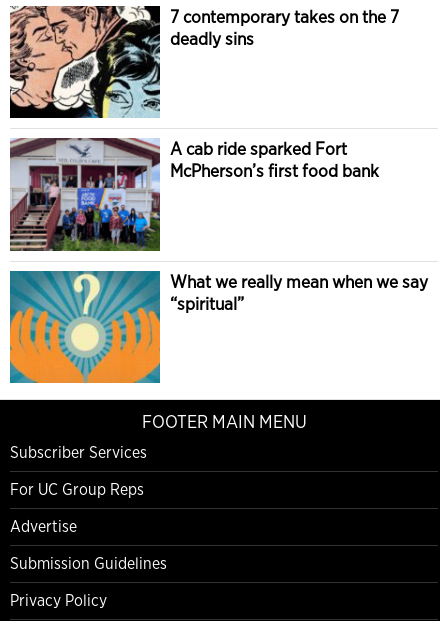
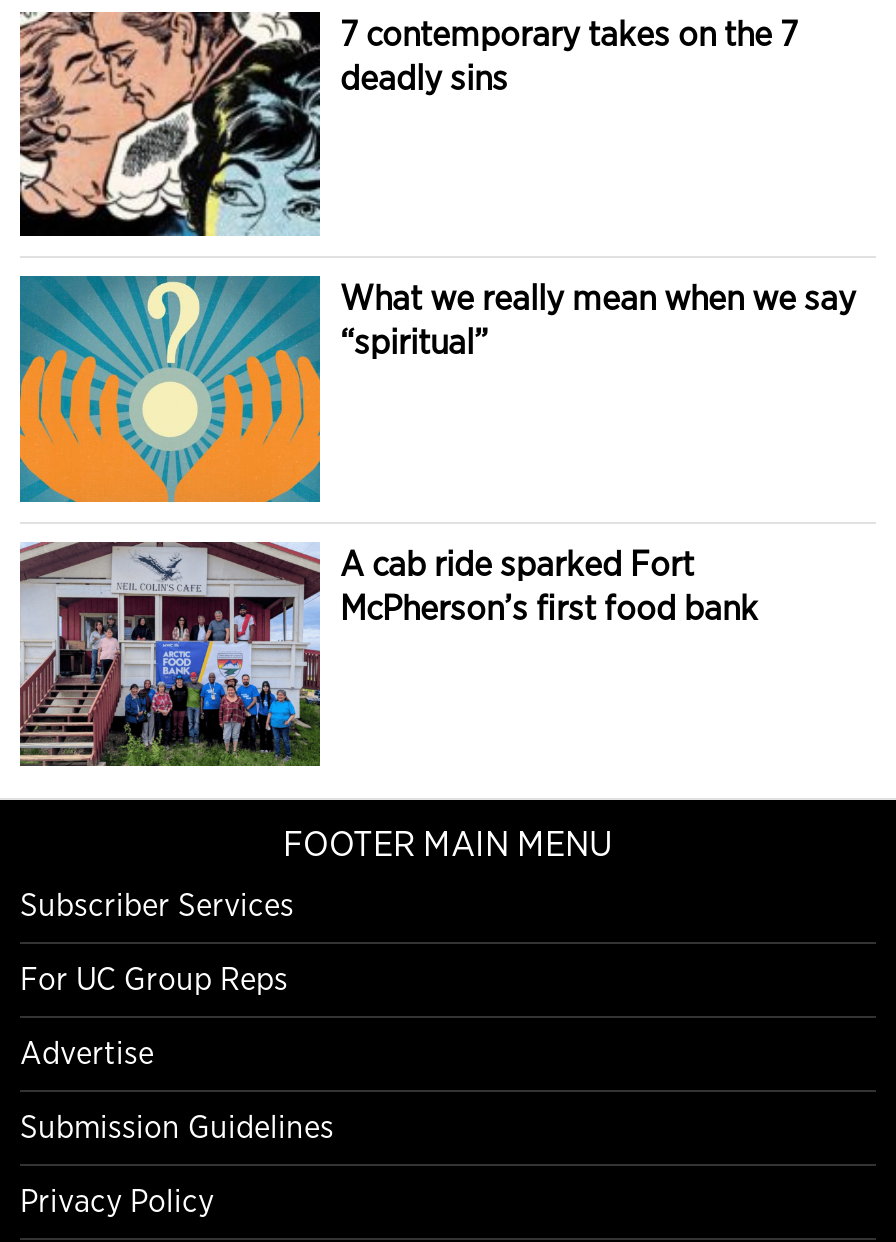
moved [8,137,379,253] -> [16,538,758,770]: [image] | A cab ride sparked Fort | McPherson’s first food bank
moved [9,270,428,384] -> [18,274,856,504]: [image] | What we really mean when we say | “spiritual”

